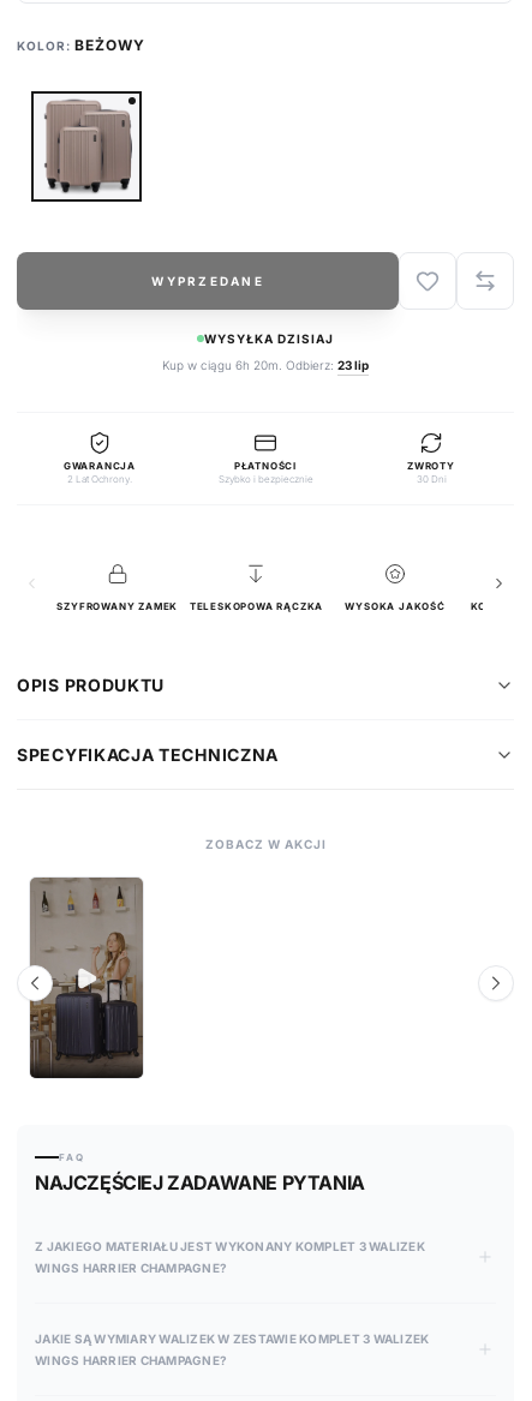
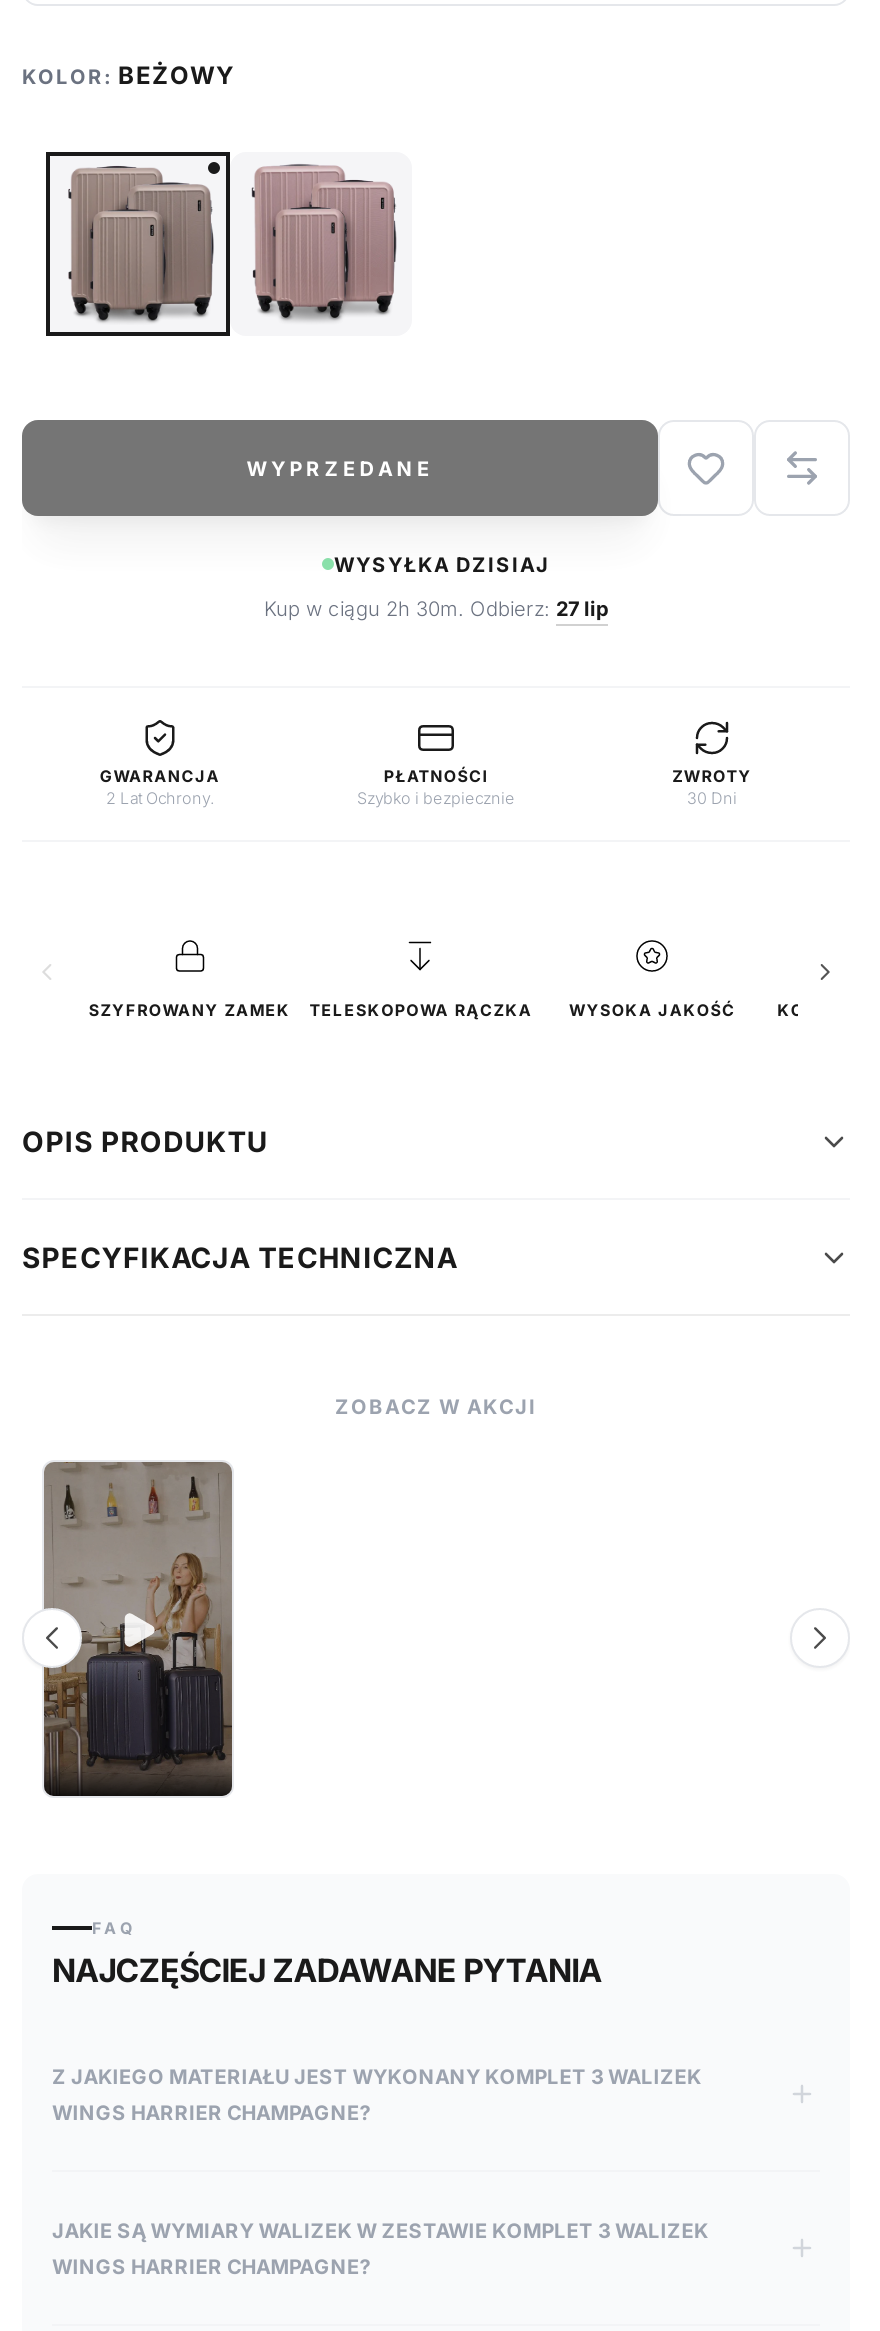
none -> [250,162,400,322] [image]
[162,357,369,372] Kup w ciągu 6h 20m. Odbierz: 23 lip -> [264,595,608,619] Kup w ciągu 2h 30m. Odbierz: 27 lip

